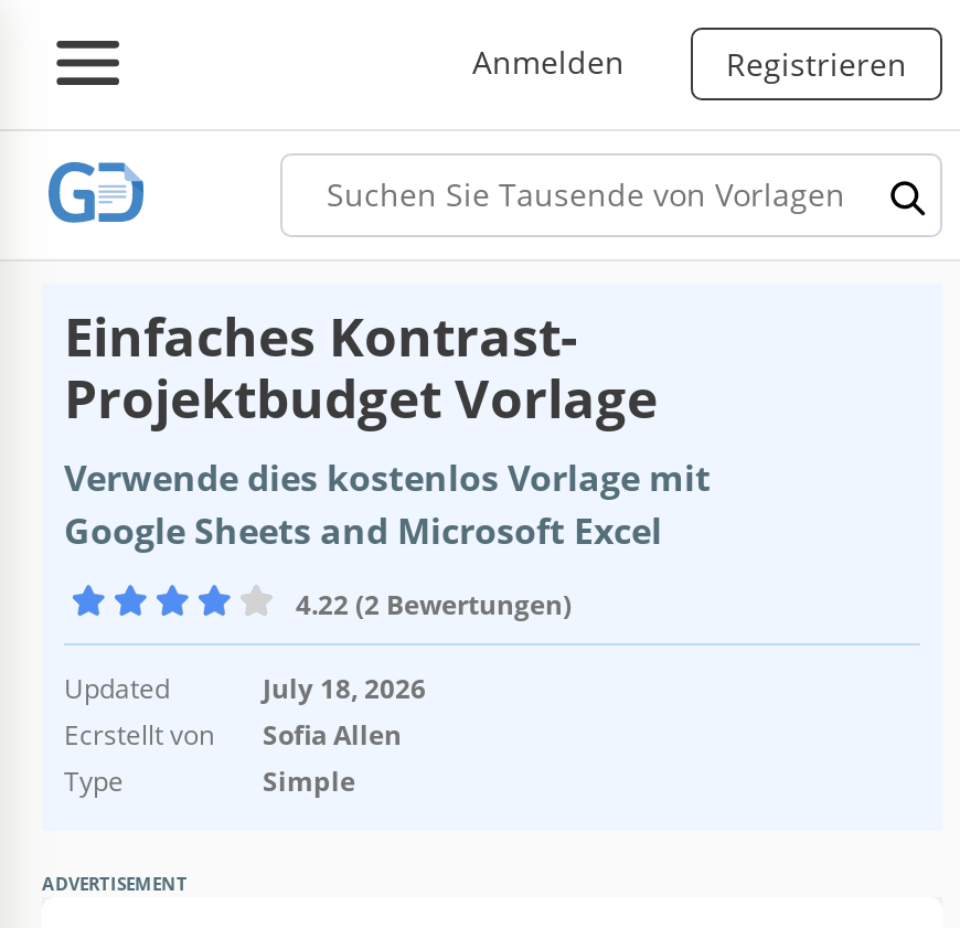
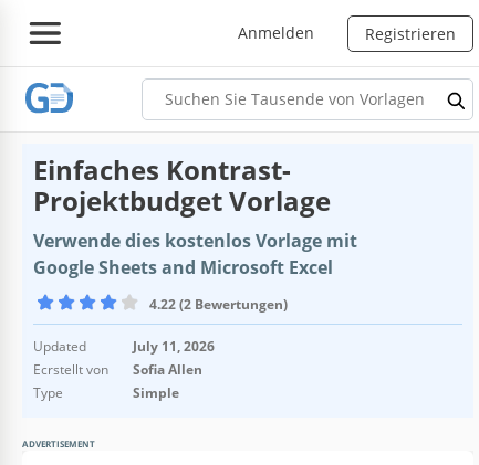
[263,669,426,706] July 18, 2026 -> [133,336,215,355] July 11, 2026

